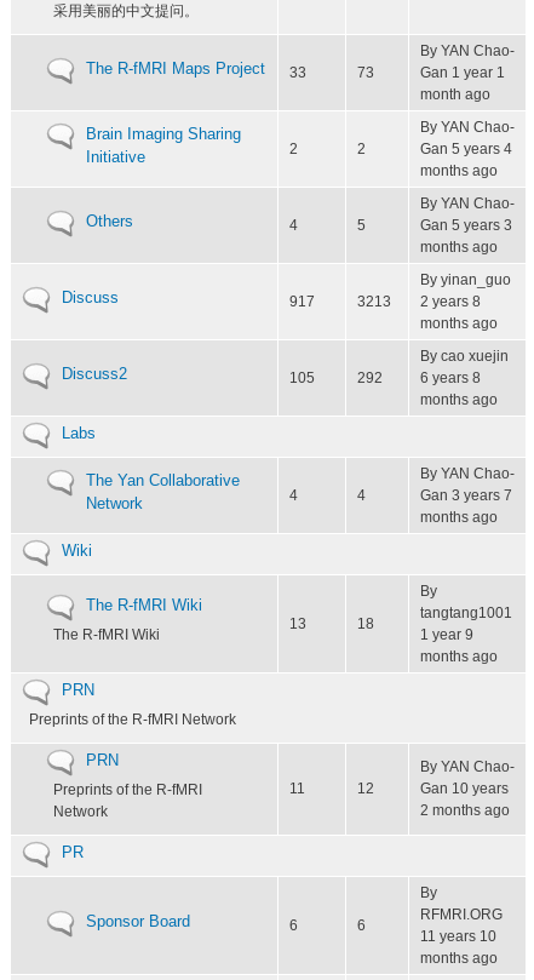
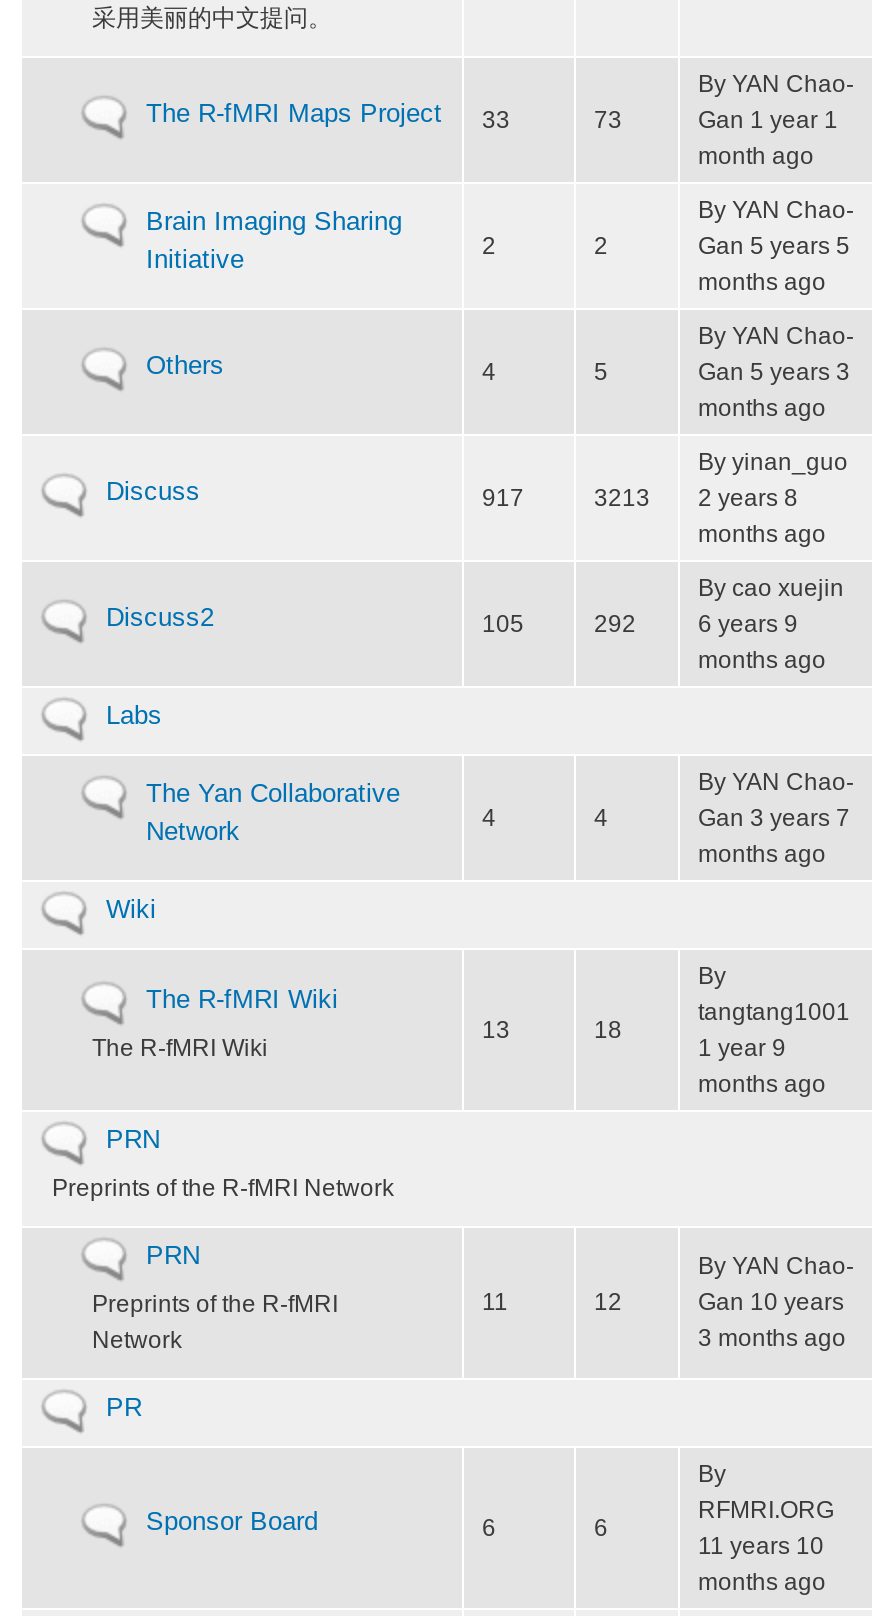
[420,140,512,157] Gan 5 years 4 -> [698,232,850,260] Gan 5 years 5
[420,369,481,386] 6 years 8 -> [698,610,798,638] 6 years 9
[420,802,510,819] 2 months ago -> [698,1324,846,1352] 3 months ago

